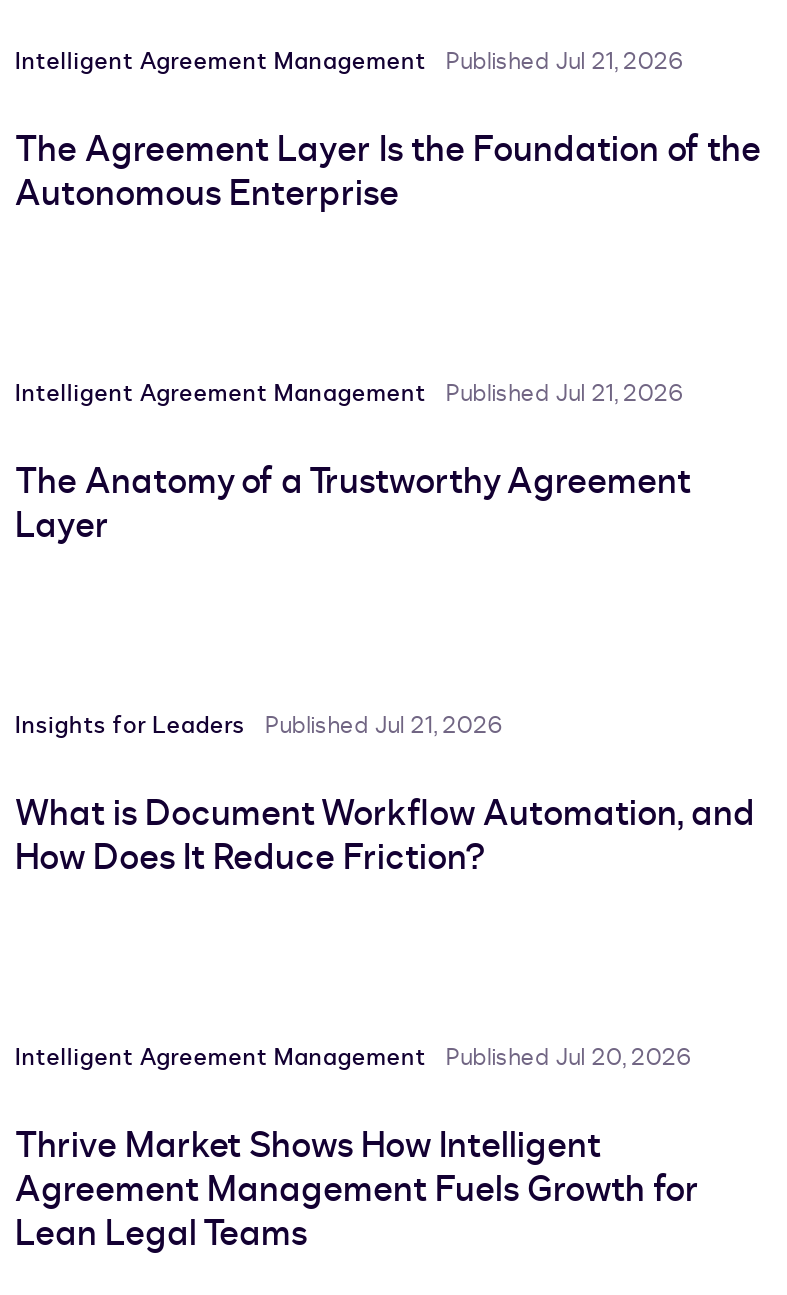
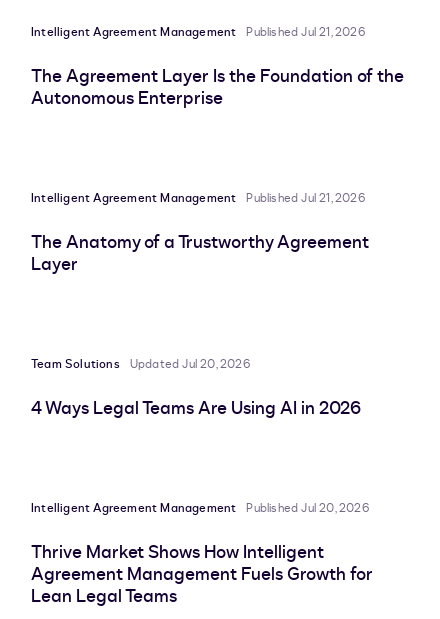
[15,709,502,741] Insights for Leaders | Published Jul 21, 2026 -> [31,356,250,372] Team Solutions | Updated Jul 20, 2026
[15,789,755,883] What is Document Workflow Automation, and | How Does It Reduce Friction? -> [31,396,361,421] 4 Ways Legal Teams Are Using AI in 2026

